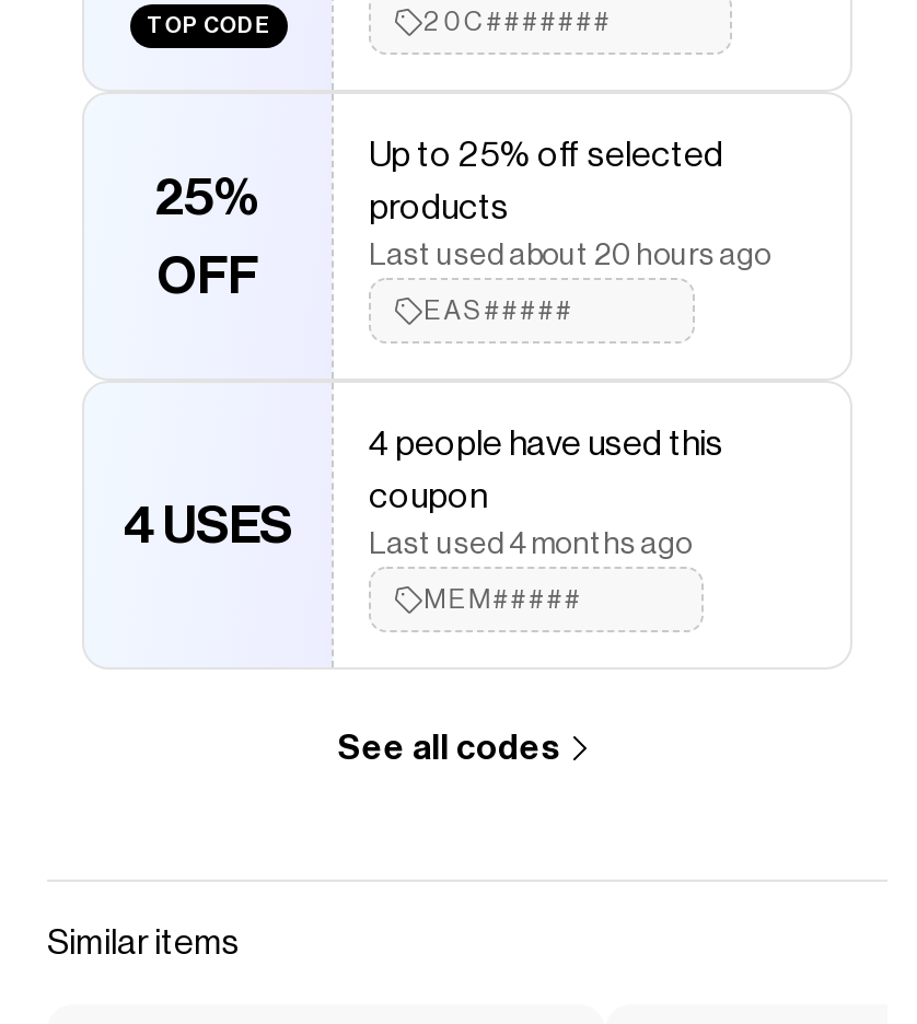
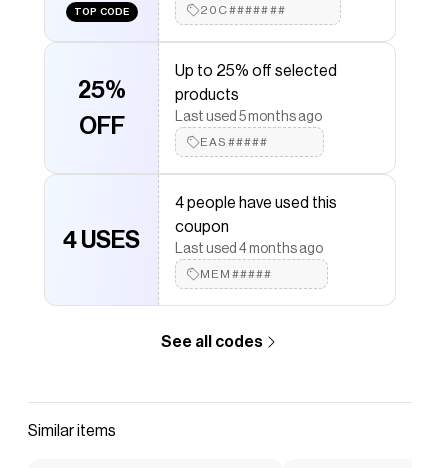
[369,241,771,271] Last used about 20 hours ago -> [175,110,322,124] Last used 5 months ago

